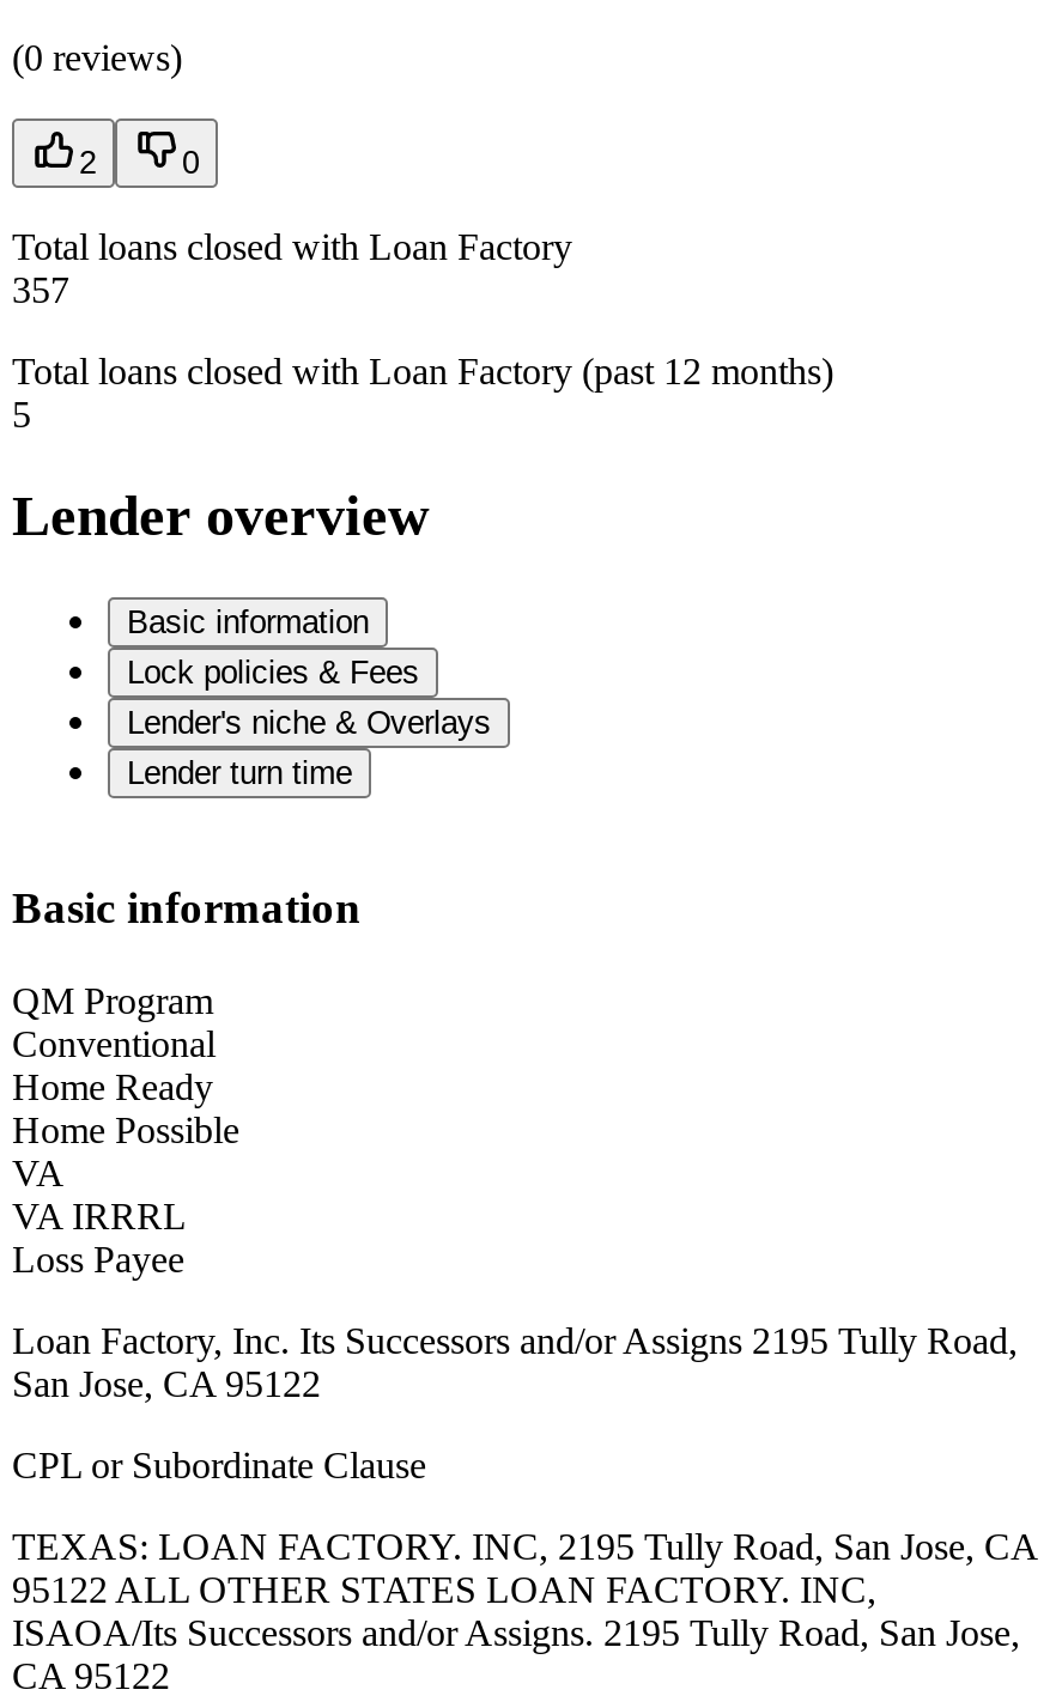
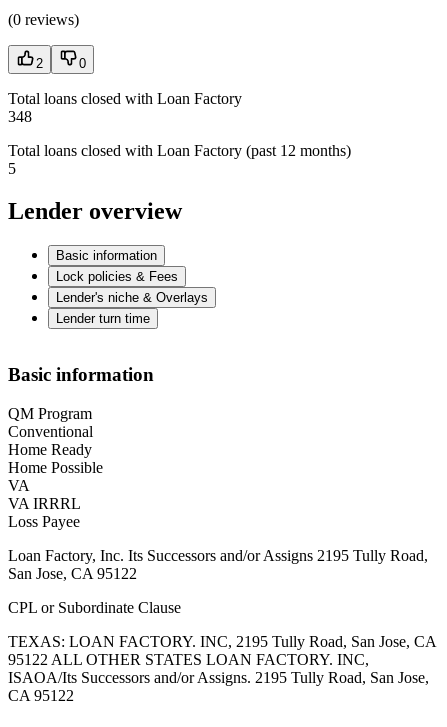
[12,270,69,311] 357 -> [8,108,32,125] 348

